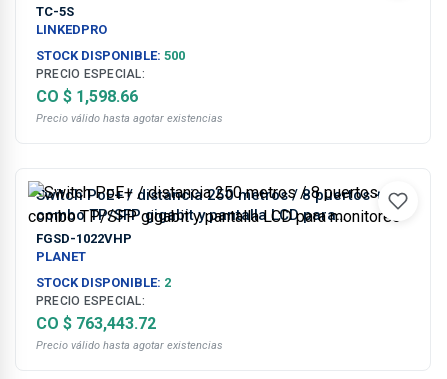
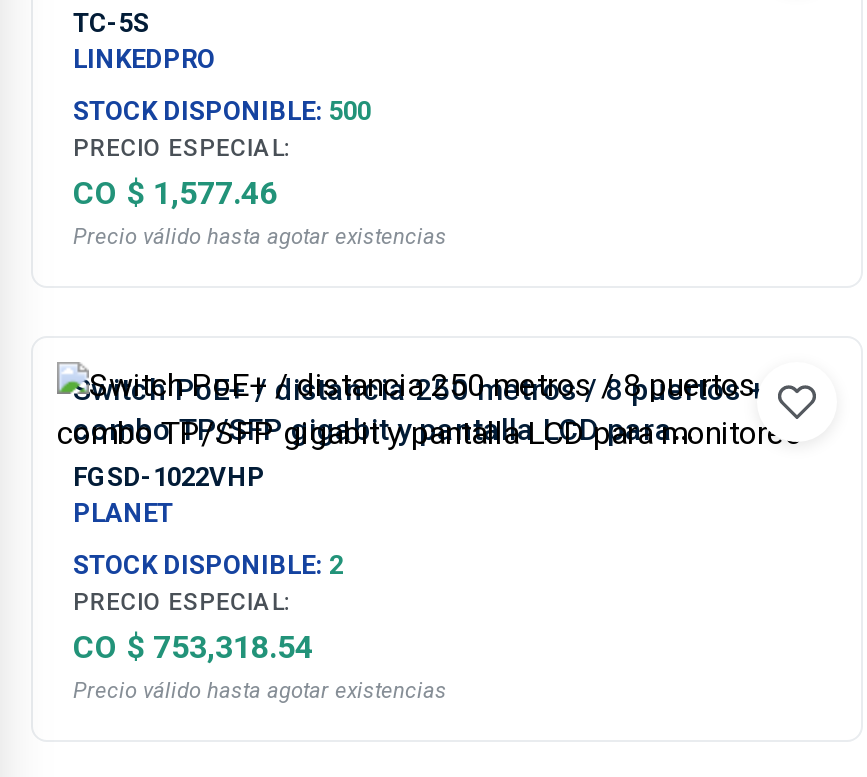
[36,87,138,106] CO $ 1,598.66 -> [73,174,277,212] CO $ 1,577.46
[36,314,156,333] CO $ 763,443.72 -> [73,628,313,666] CO $ 753,318.54

